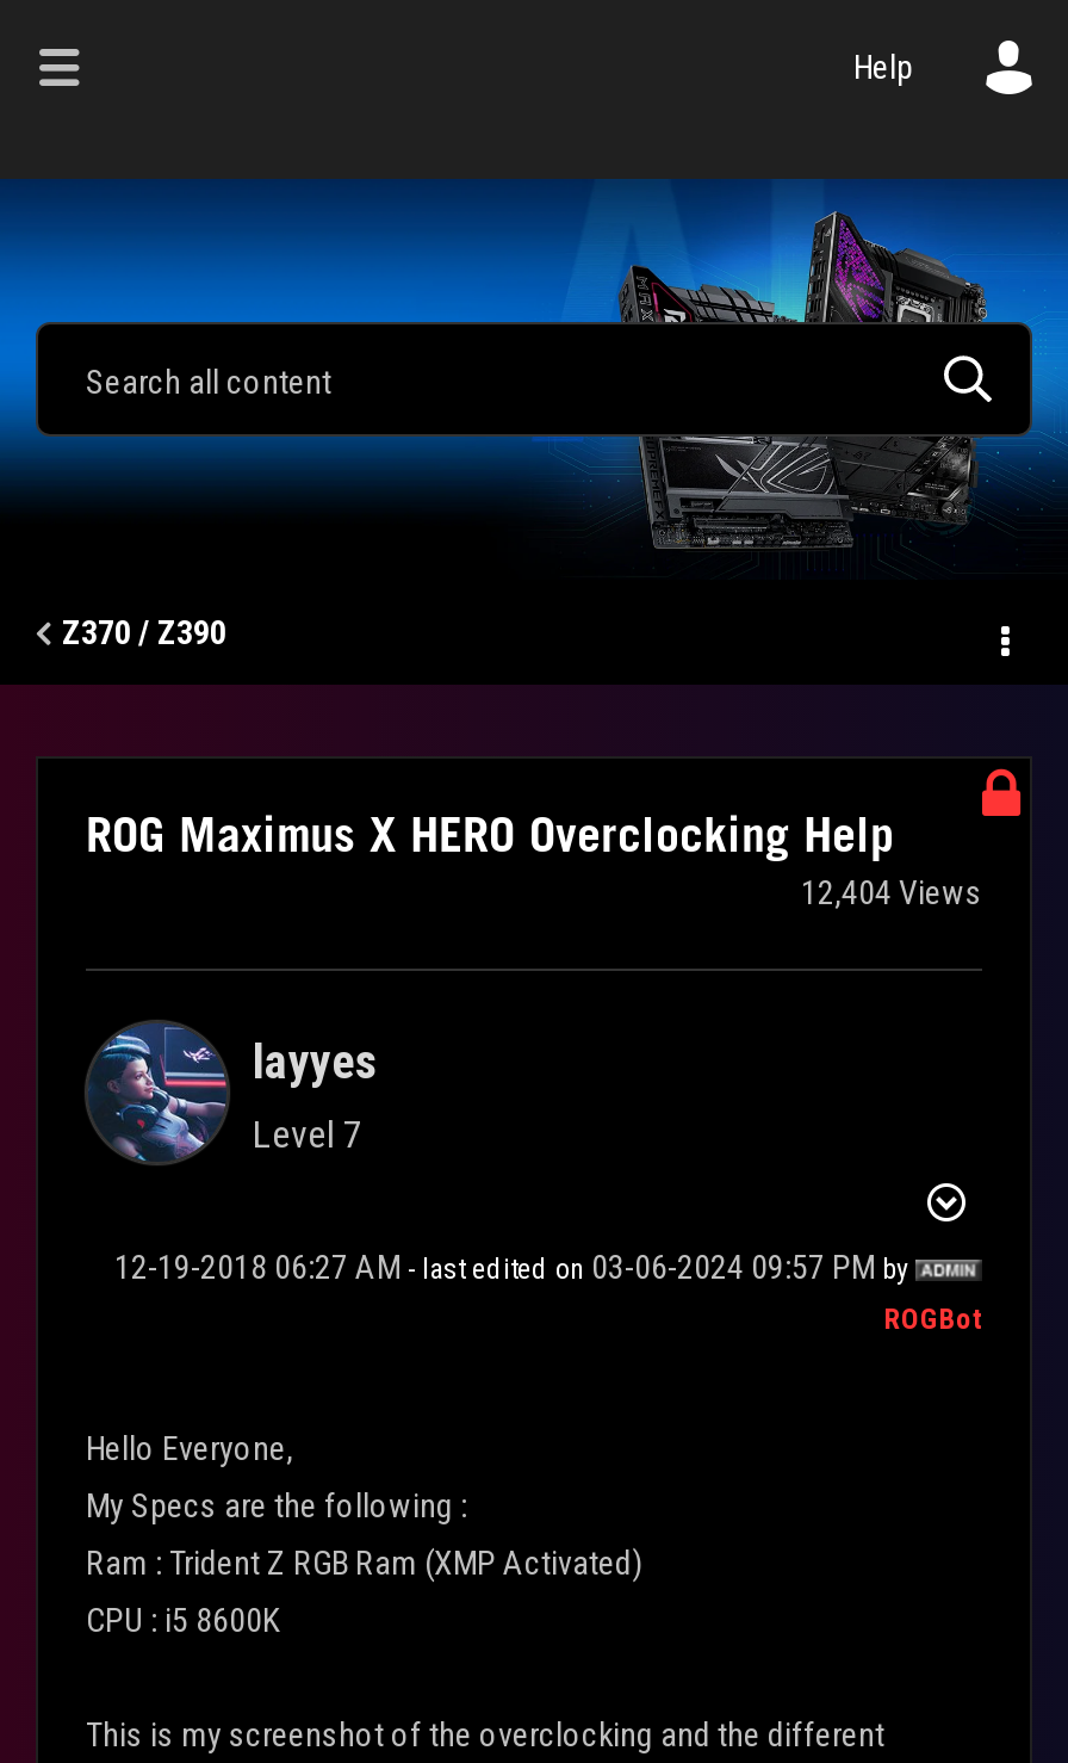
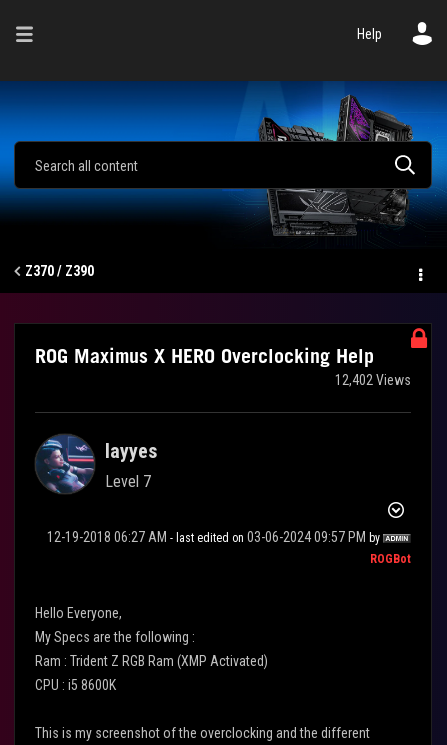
[801,873,982,911] 12,404 Views -> [335,372,411,388] 12,402 Views

